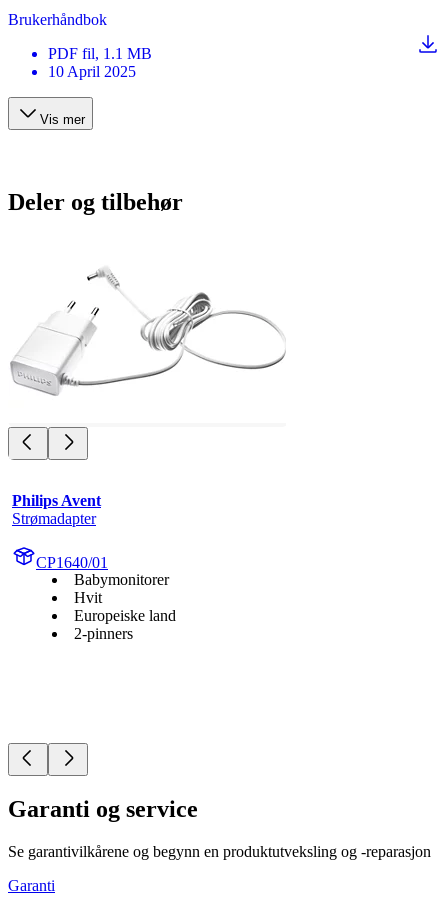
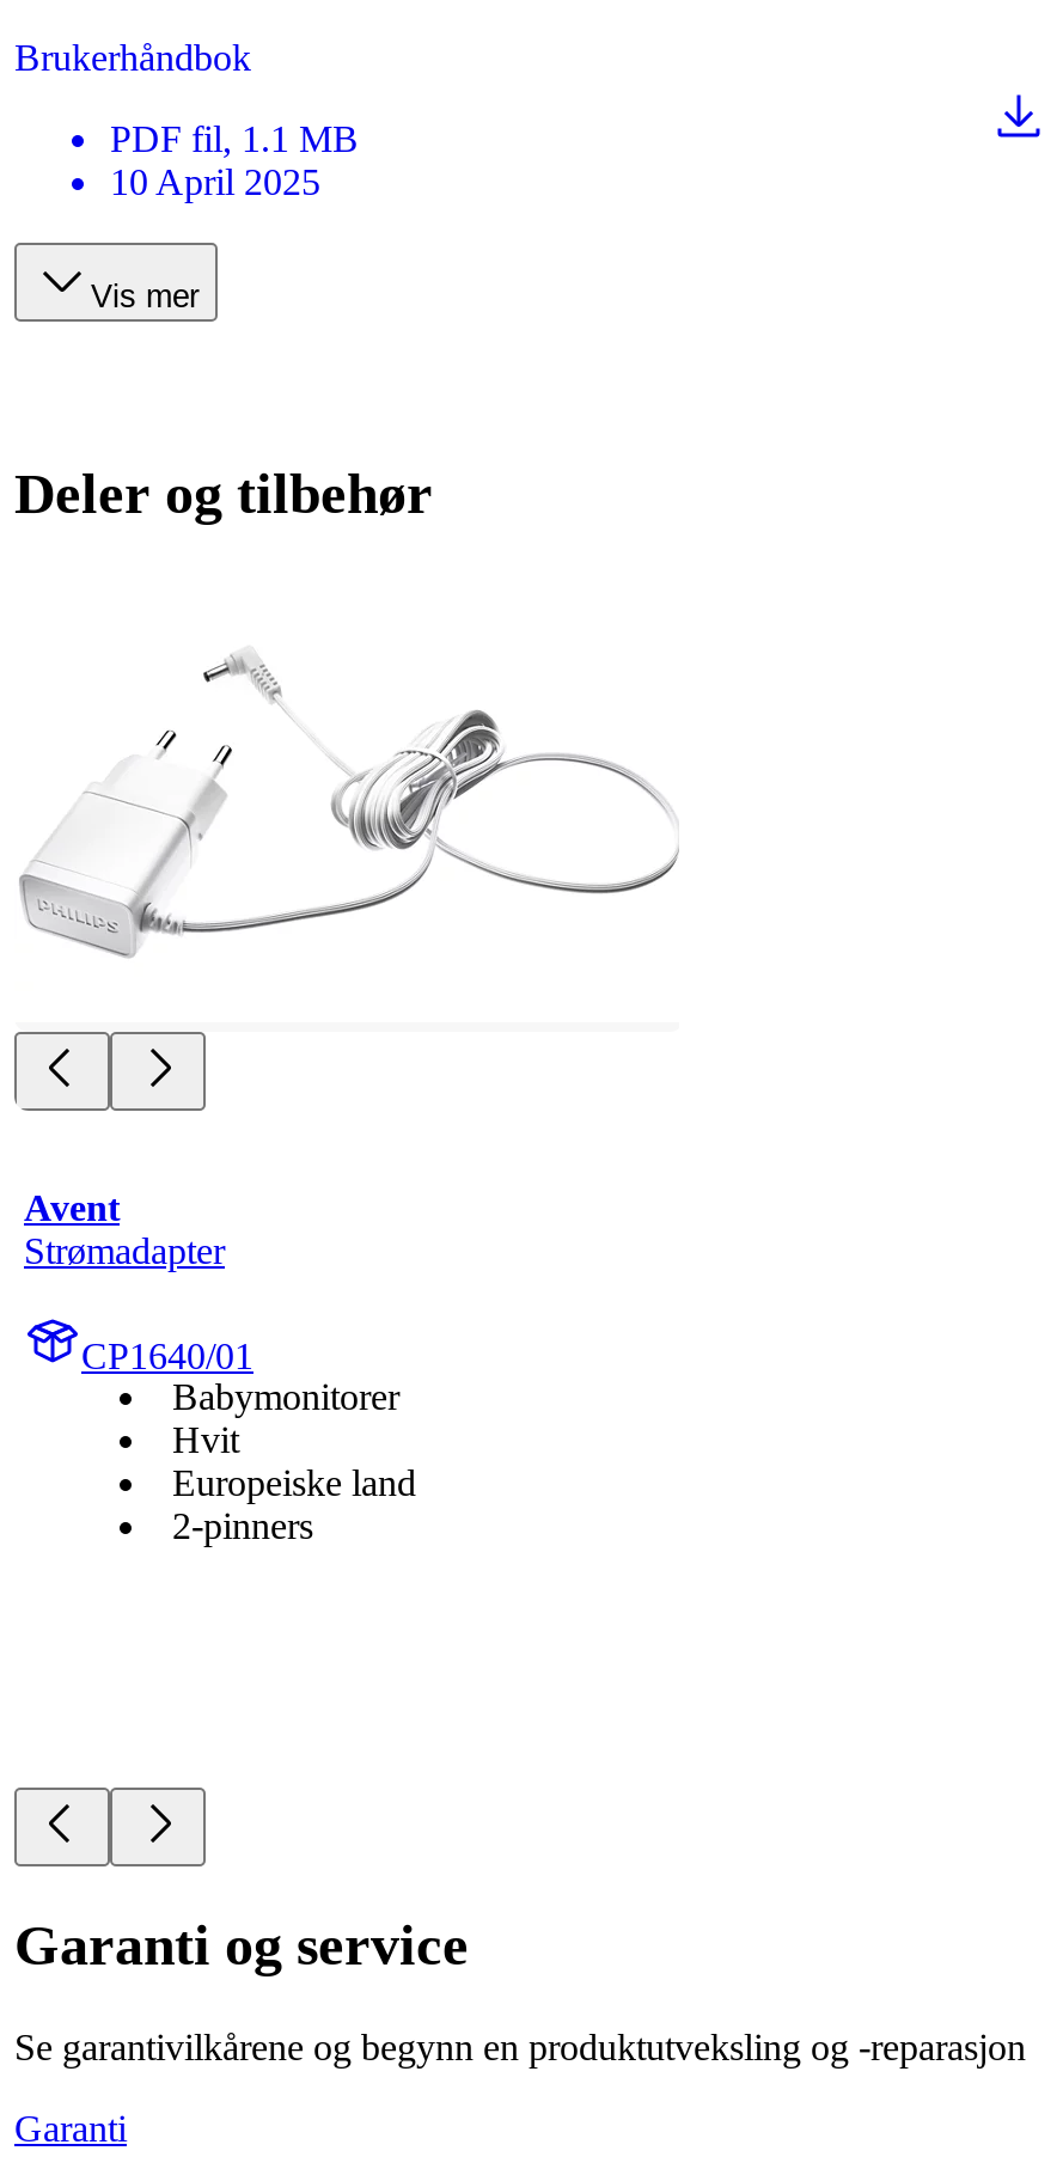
[12,492,101,509] Philips Avent -> [24,1188,120,1229] Avent

